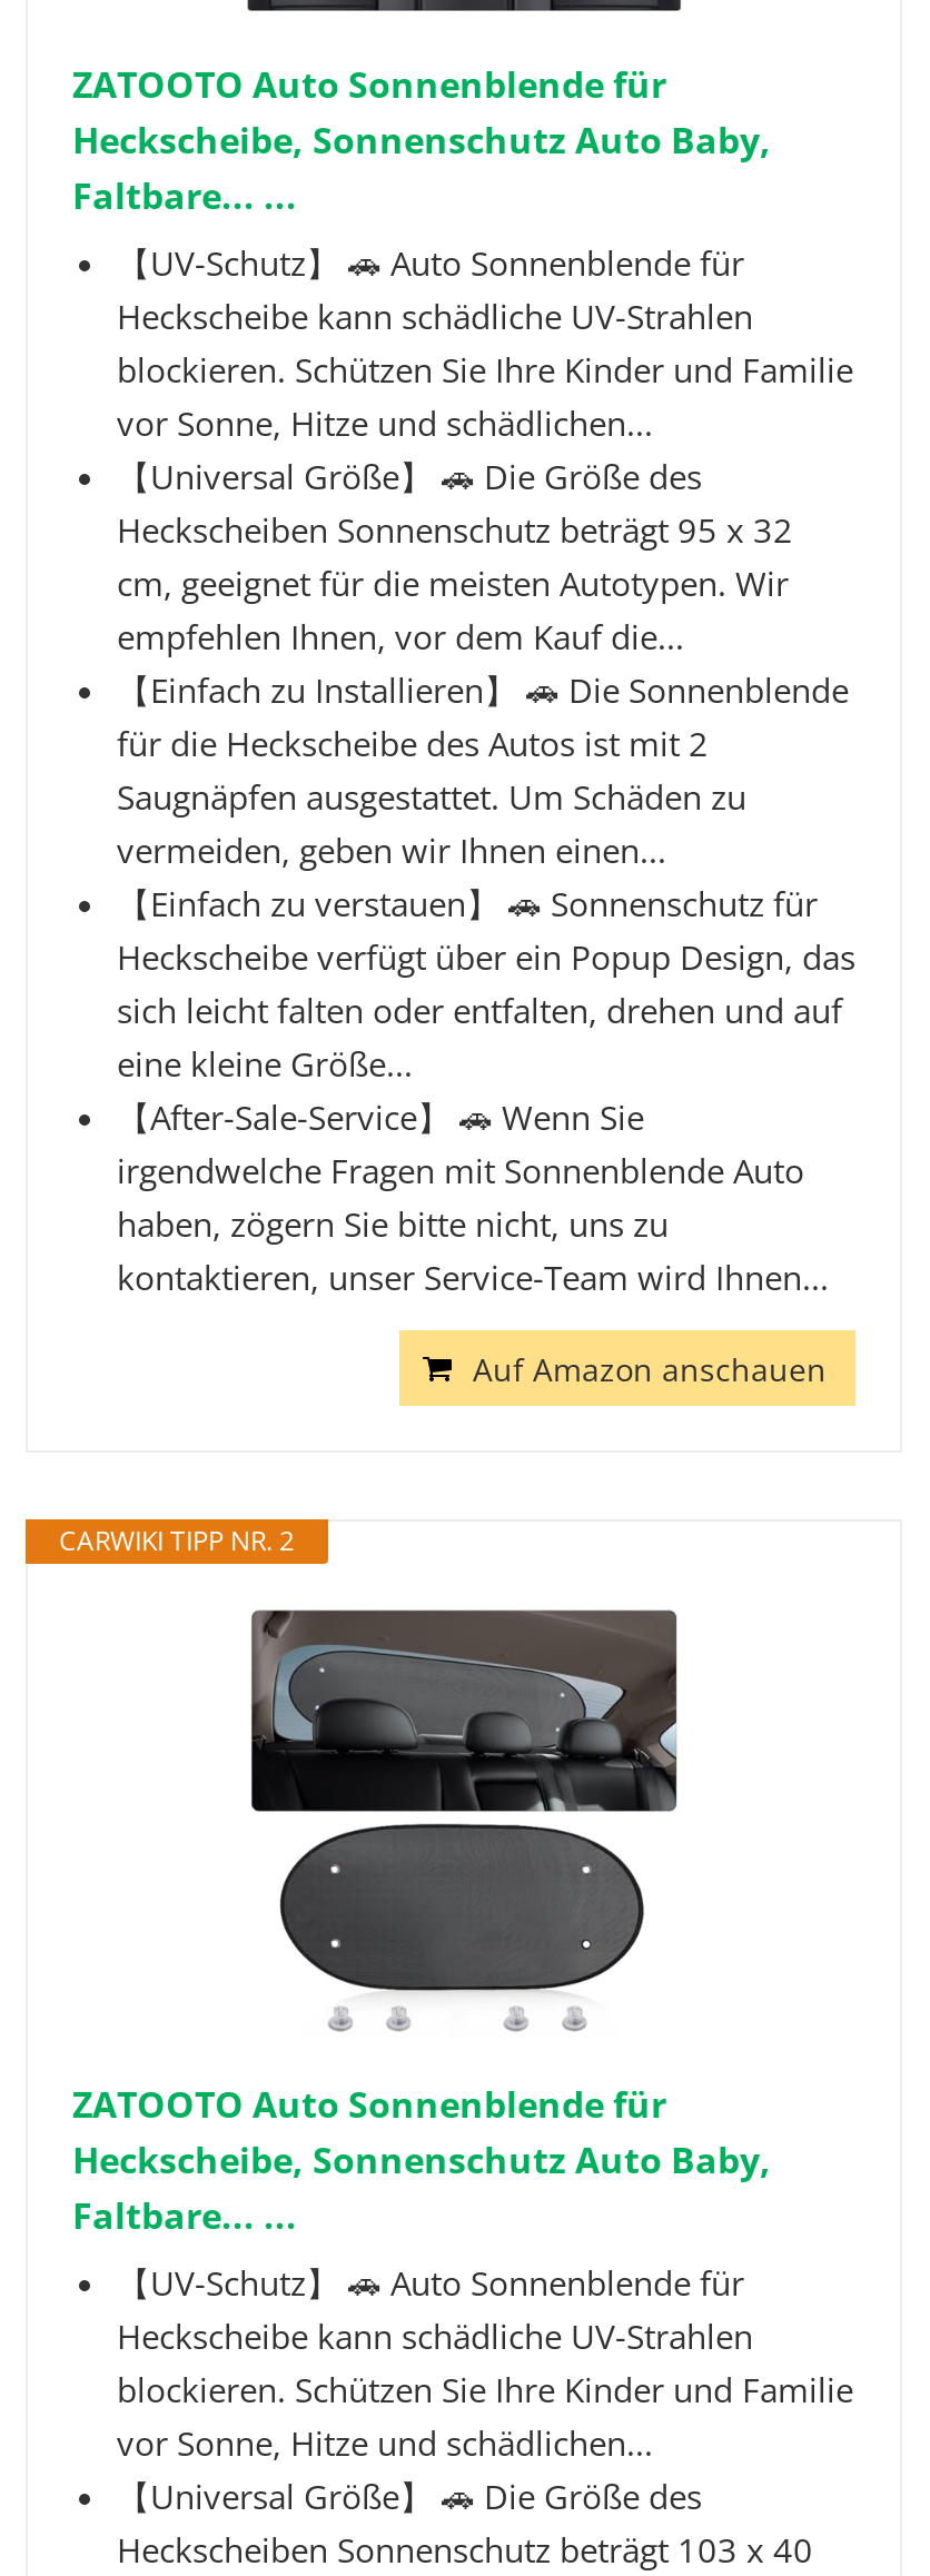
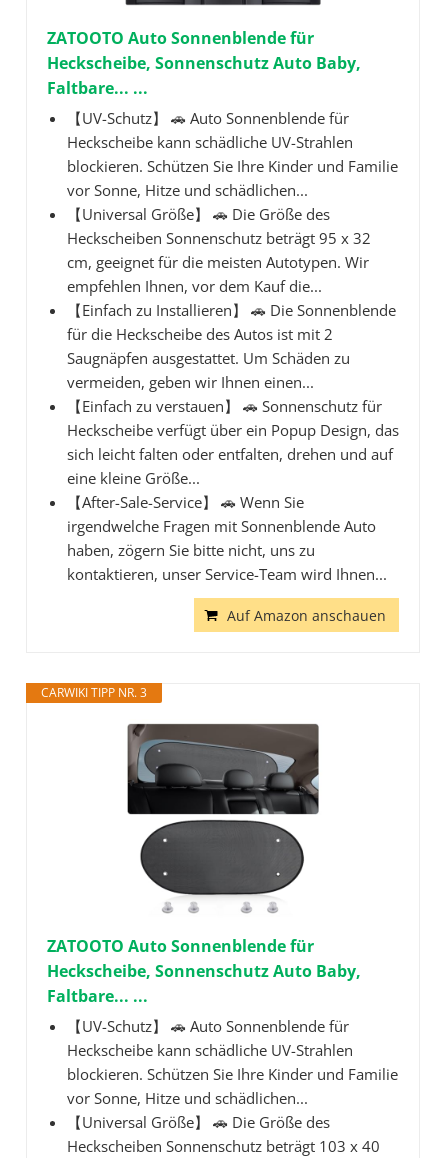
[59,1522,295,1560] CARWIKI TIPP NR. 2 -> [41,684,147,701] CARWIKI TIPP NR. 3

